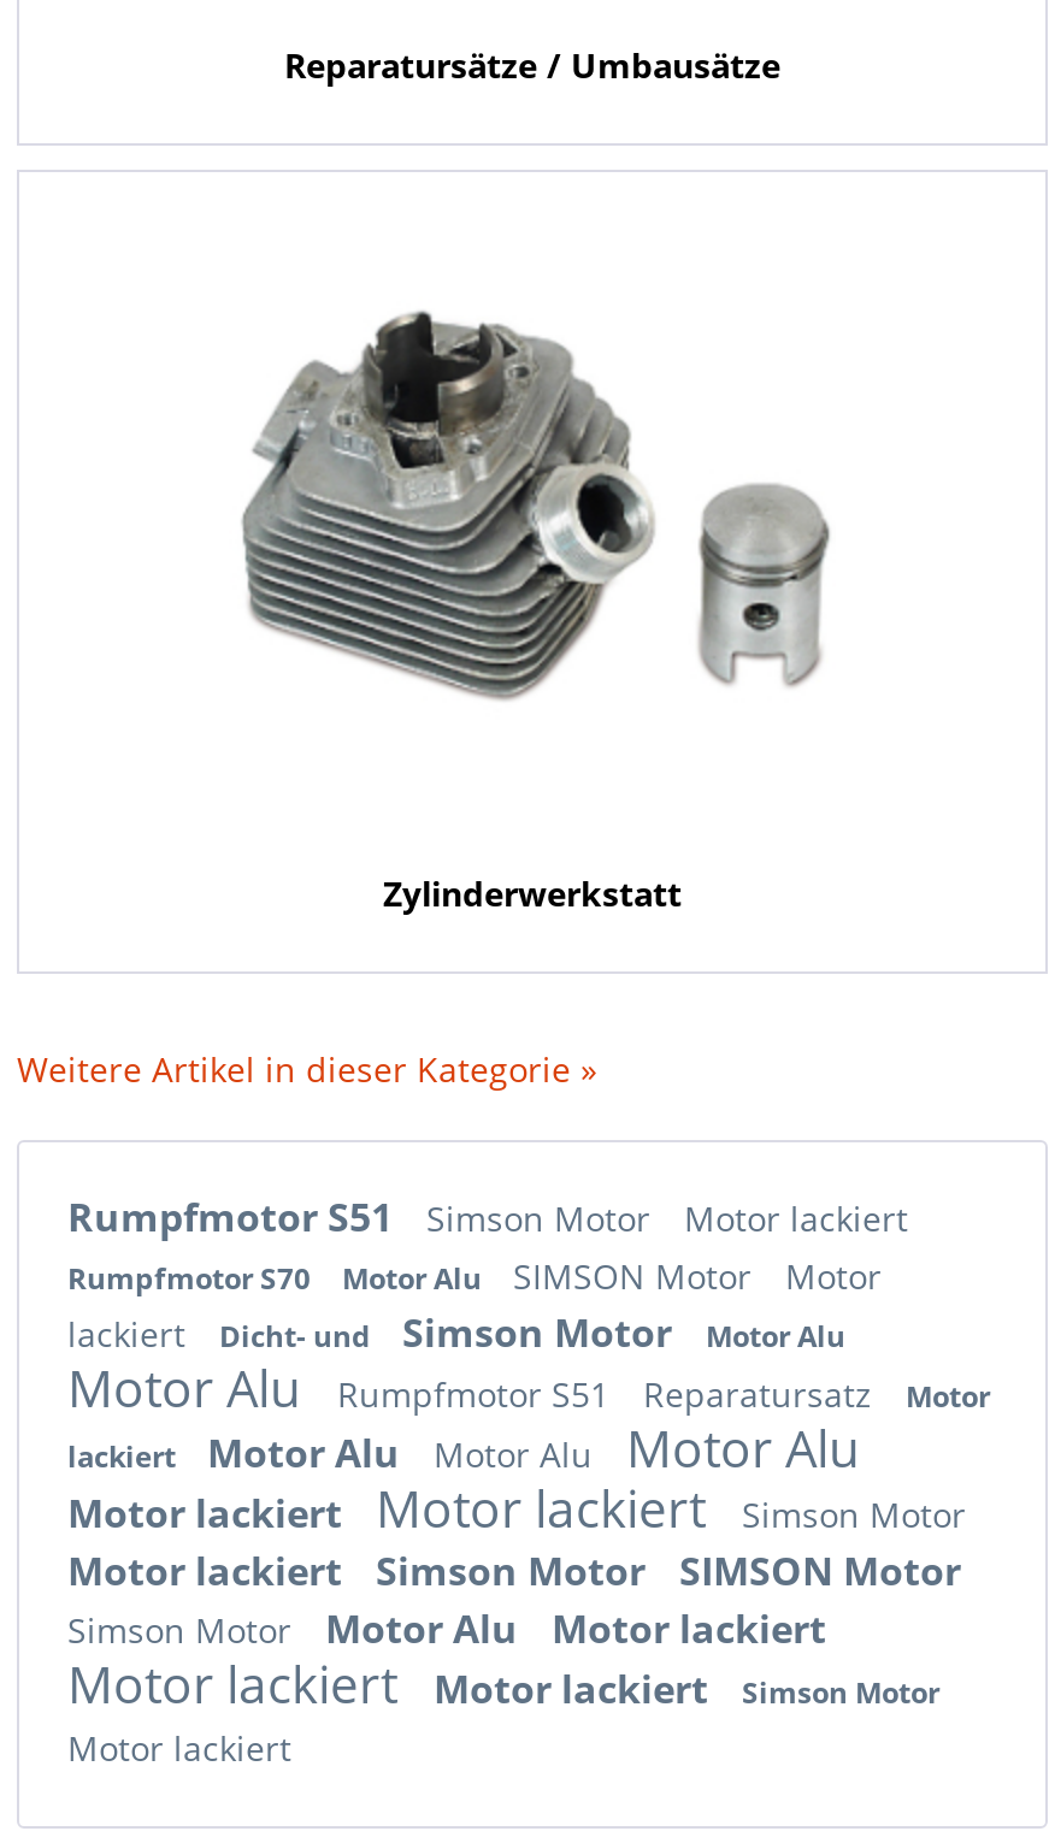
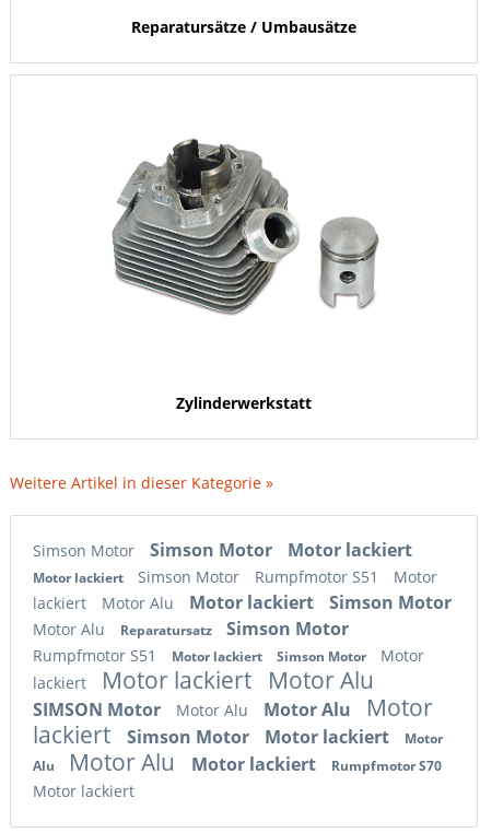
[67,1191,990,1718] Rumpfmotor S51 Simson Motor Motor lackiert | Rumpfmotor S70 Motor Alu SIMSON Motor Motor | lackiert Dicht- und Simson Motor Motor Alu | Motor Alu Rumpfmotor S51 Reparatursatz Motor | lackiert Motor Alu Motor Alu Motor Alu | Motor lackiert Motor lackiert Simson Motor | Motor lackiert Simson Motor SIMSON Motor | Simson Motor Motor Alu Motor lackiert | Motor lackiert Motor lackiert Simson Motor -> [33,538,452,777] Simson Motor Simson Motor Motor lackiert | Motor lackiert Simson Motor Rumpfmotor S51 Motor | lackiert Motor Alu Motor lackiert Simson Motor | Motor Alu Reparatursatz Simson Motor | Rumpfmotor S51 Motor lackiert Simson Motor Motor | lackiert Motor lackiert Motor Alu | SIMSON Motor Motor Alu Motor Alu Motor | lackiert Simson Motor Motor lackiert Motor | Alu Motor Alu Motor lackiert Rumpfmotor S70

